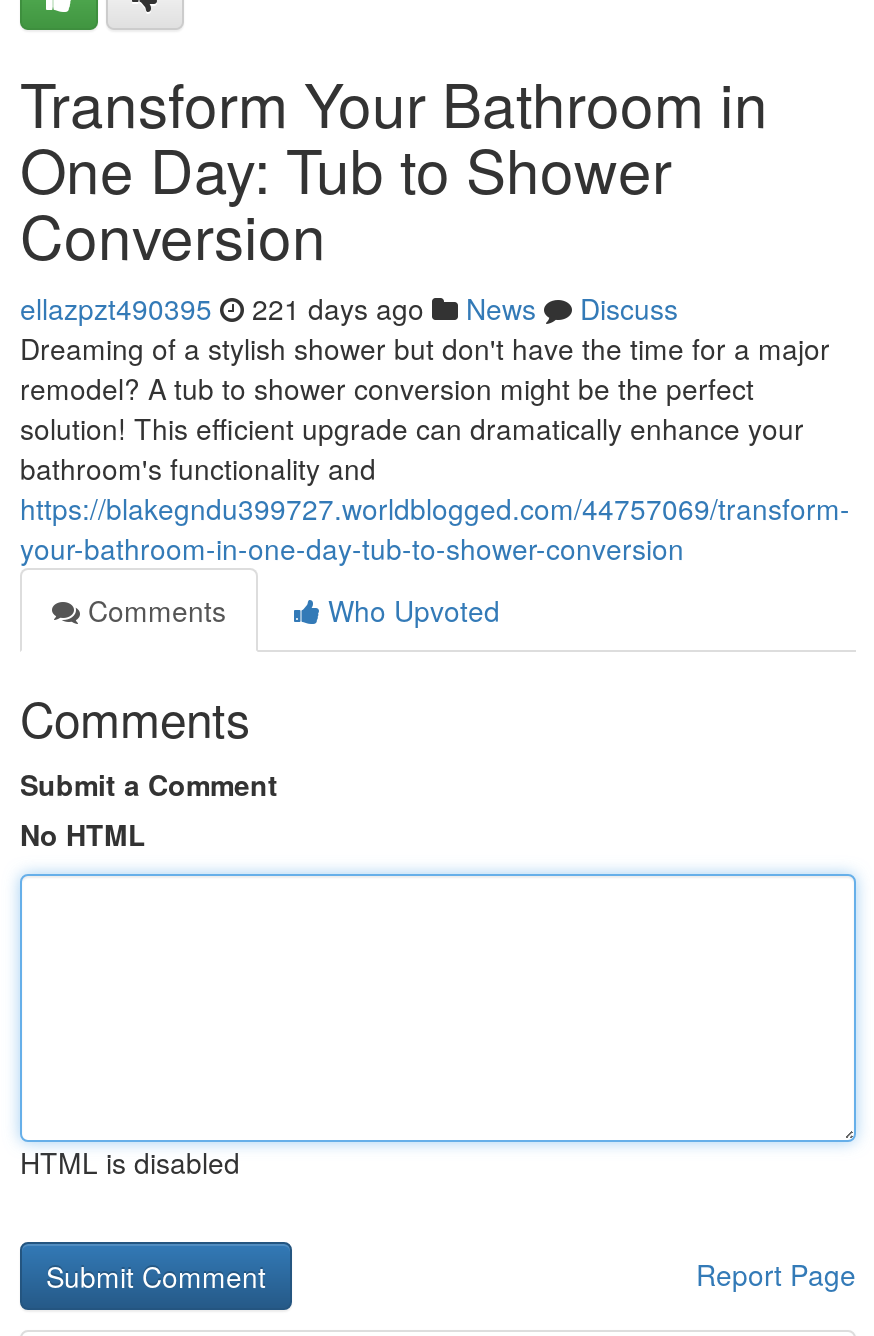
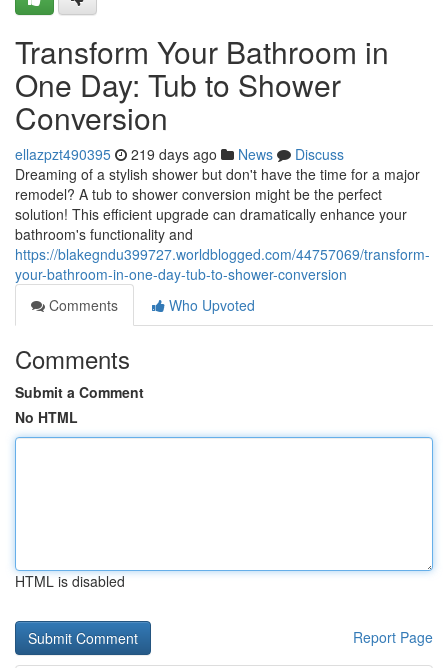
[20,288,678,328] ellazpzt490395 221 days ago News Discuss -> [15,144,344,164] ellazpzt490395 219 days ago News Discuss

